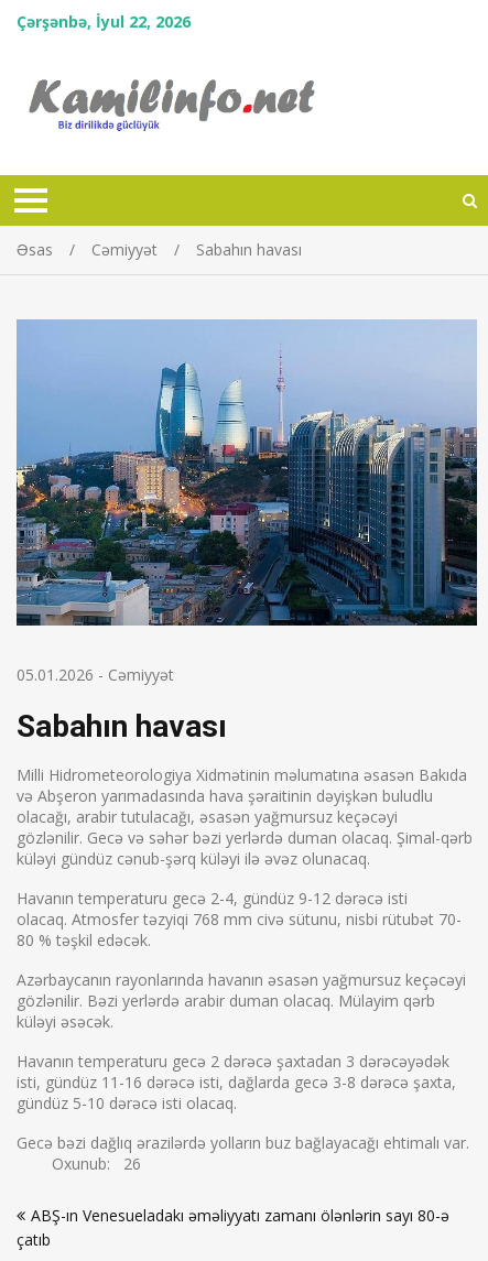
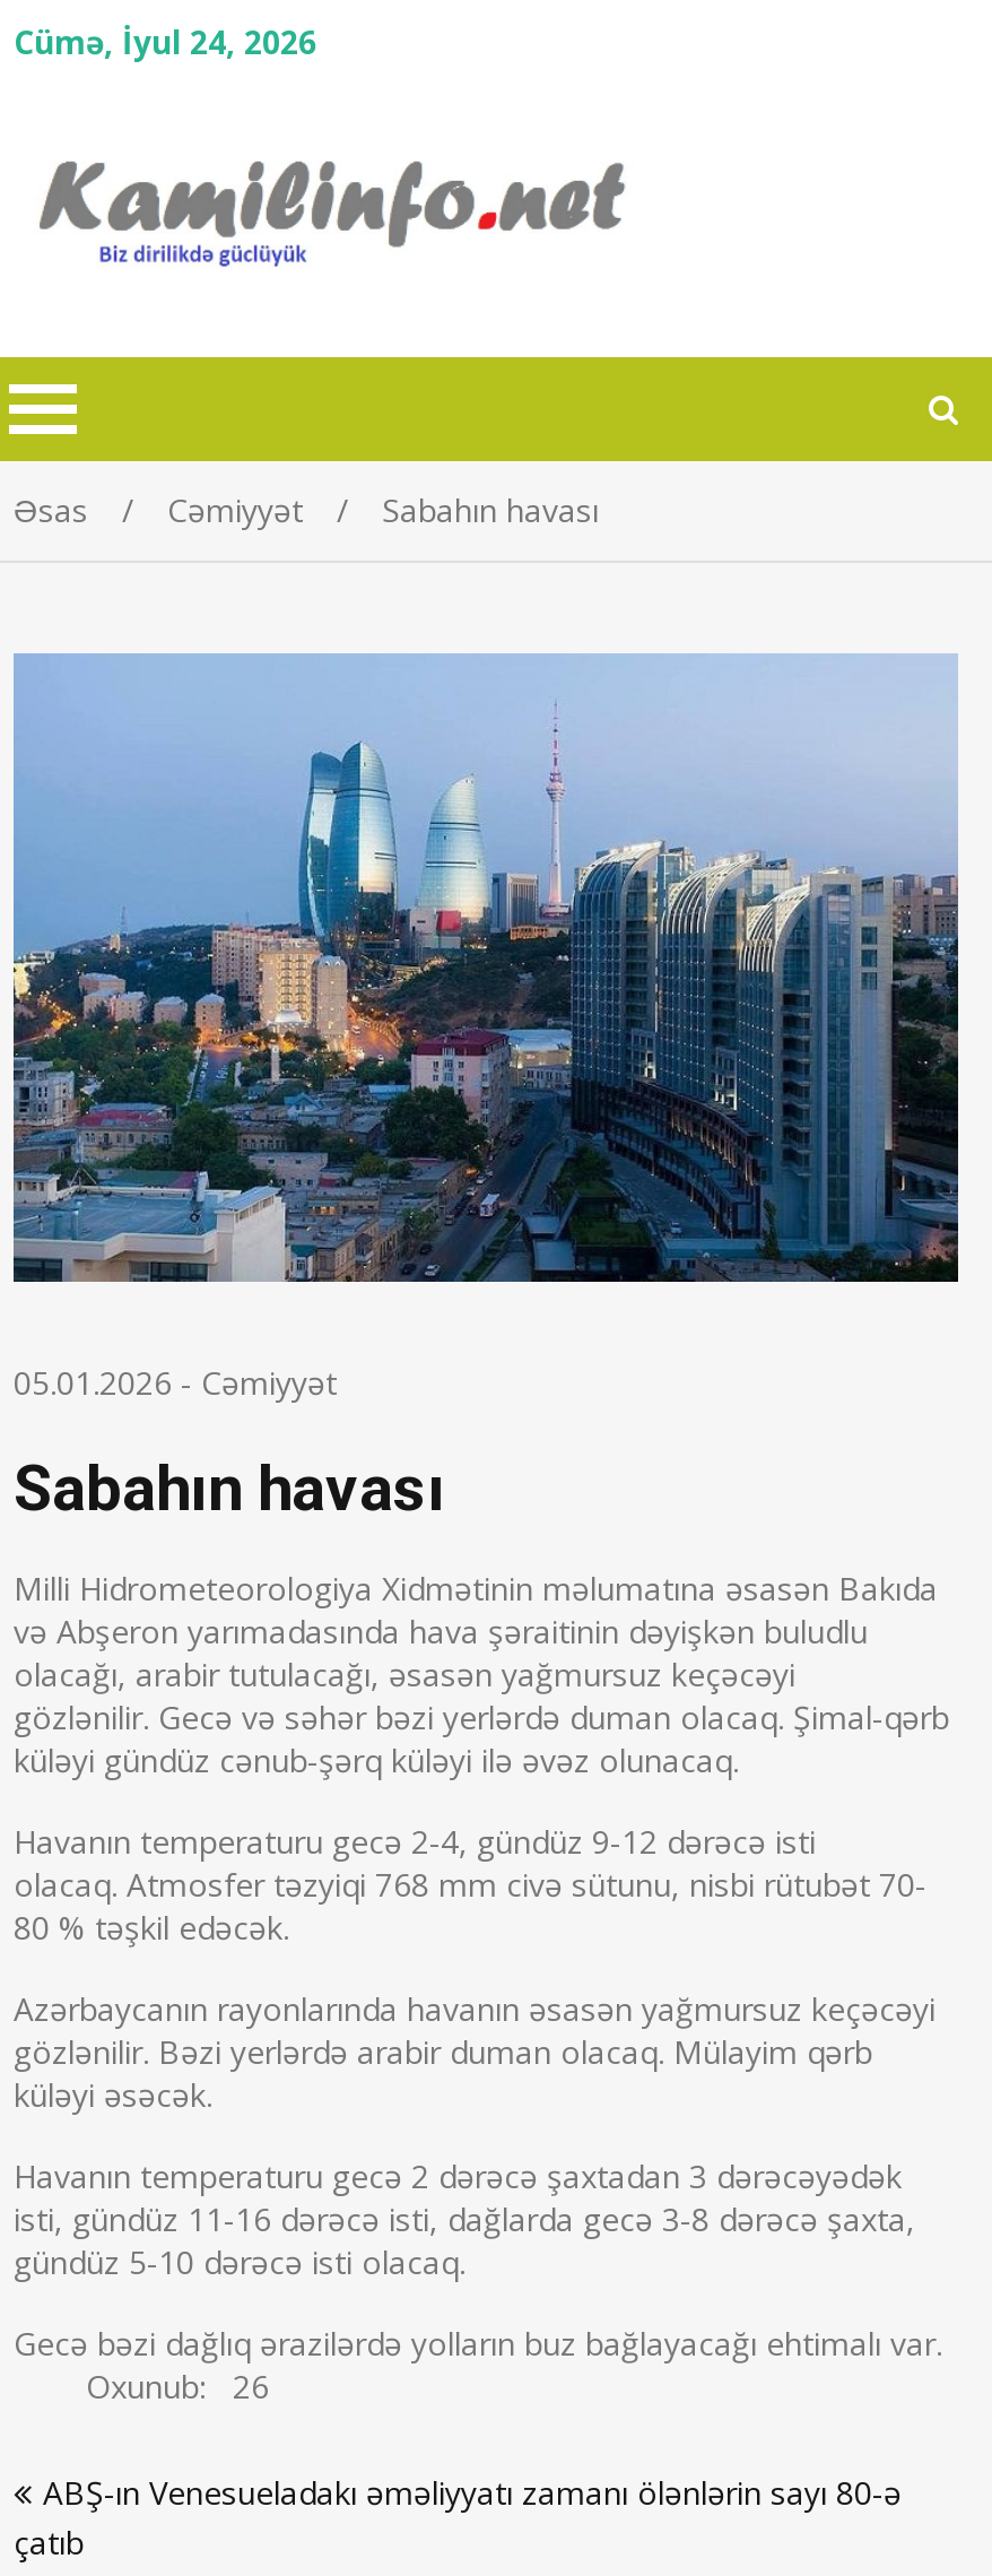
[17,11,191,32] Çərşənbə, İyul 22, 2026 -> [14,20,316,63] Cümə, İyul 24, 2026

